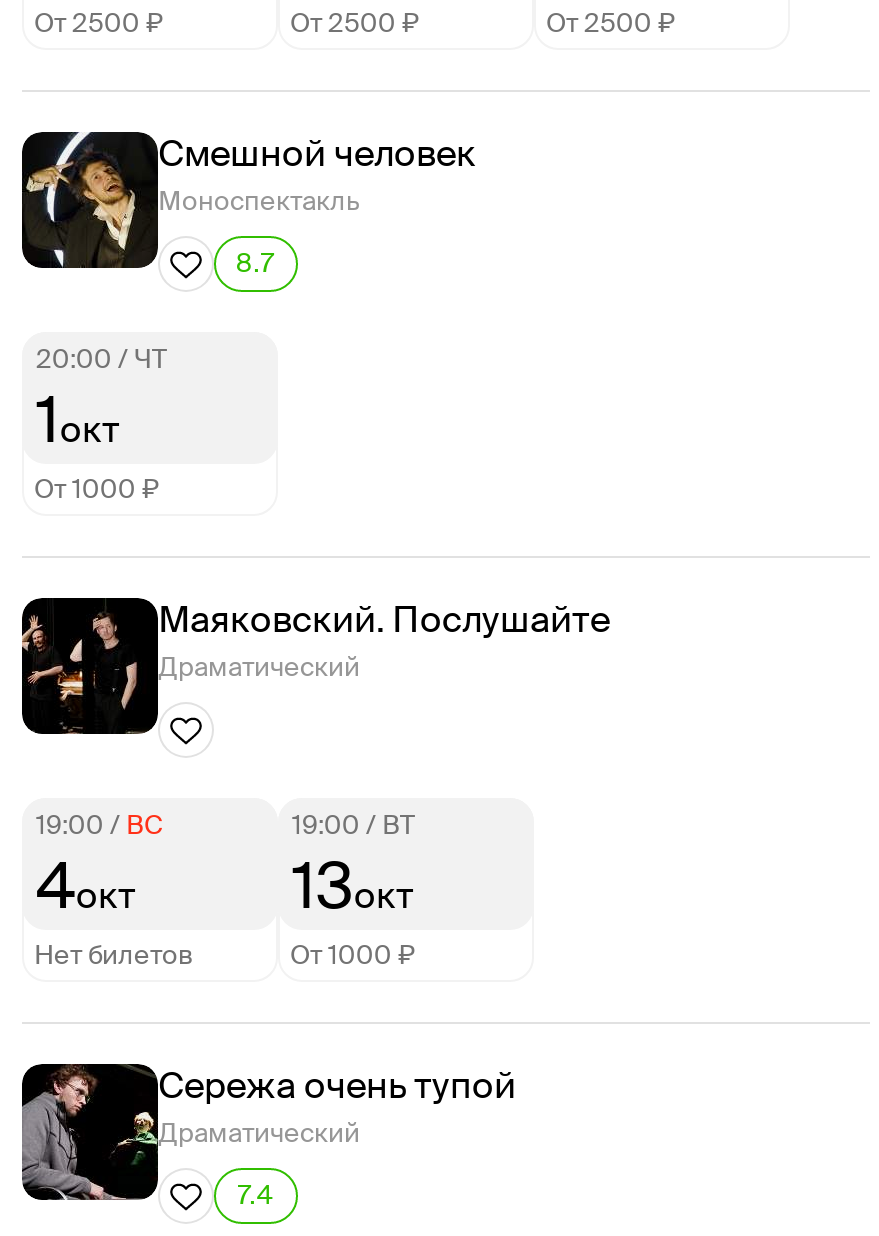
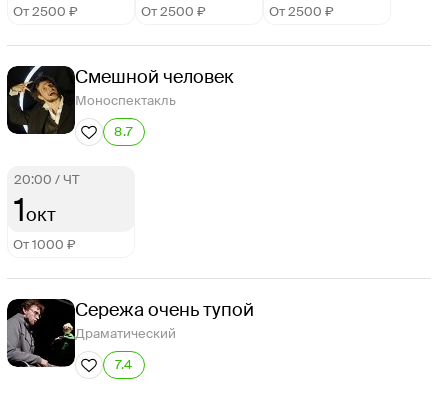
[20,596,610,732] [image] | Маяковский. Послушайте | Драматический -> none
[34,808,192,972] 19:00 / ВС | 4окт | Нет билетов -> none
[290,808,416,972] 19:00 / ВТ | 13окт | От 1000 ₽ -> none

